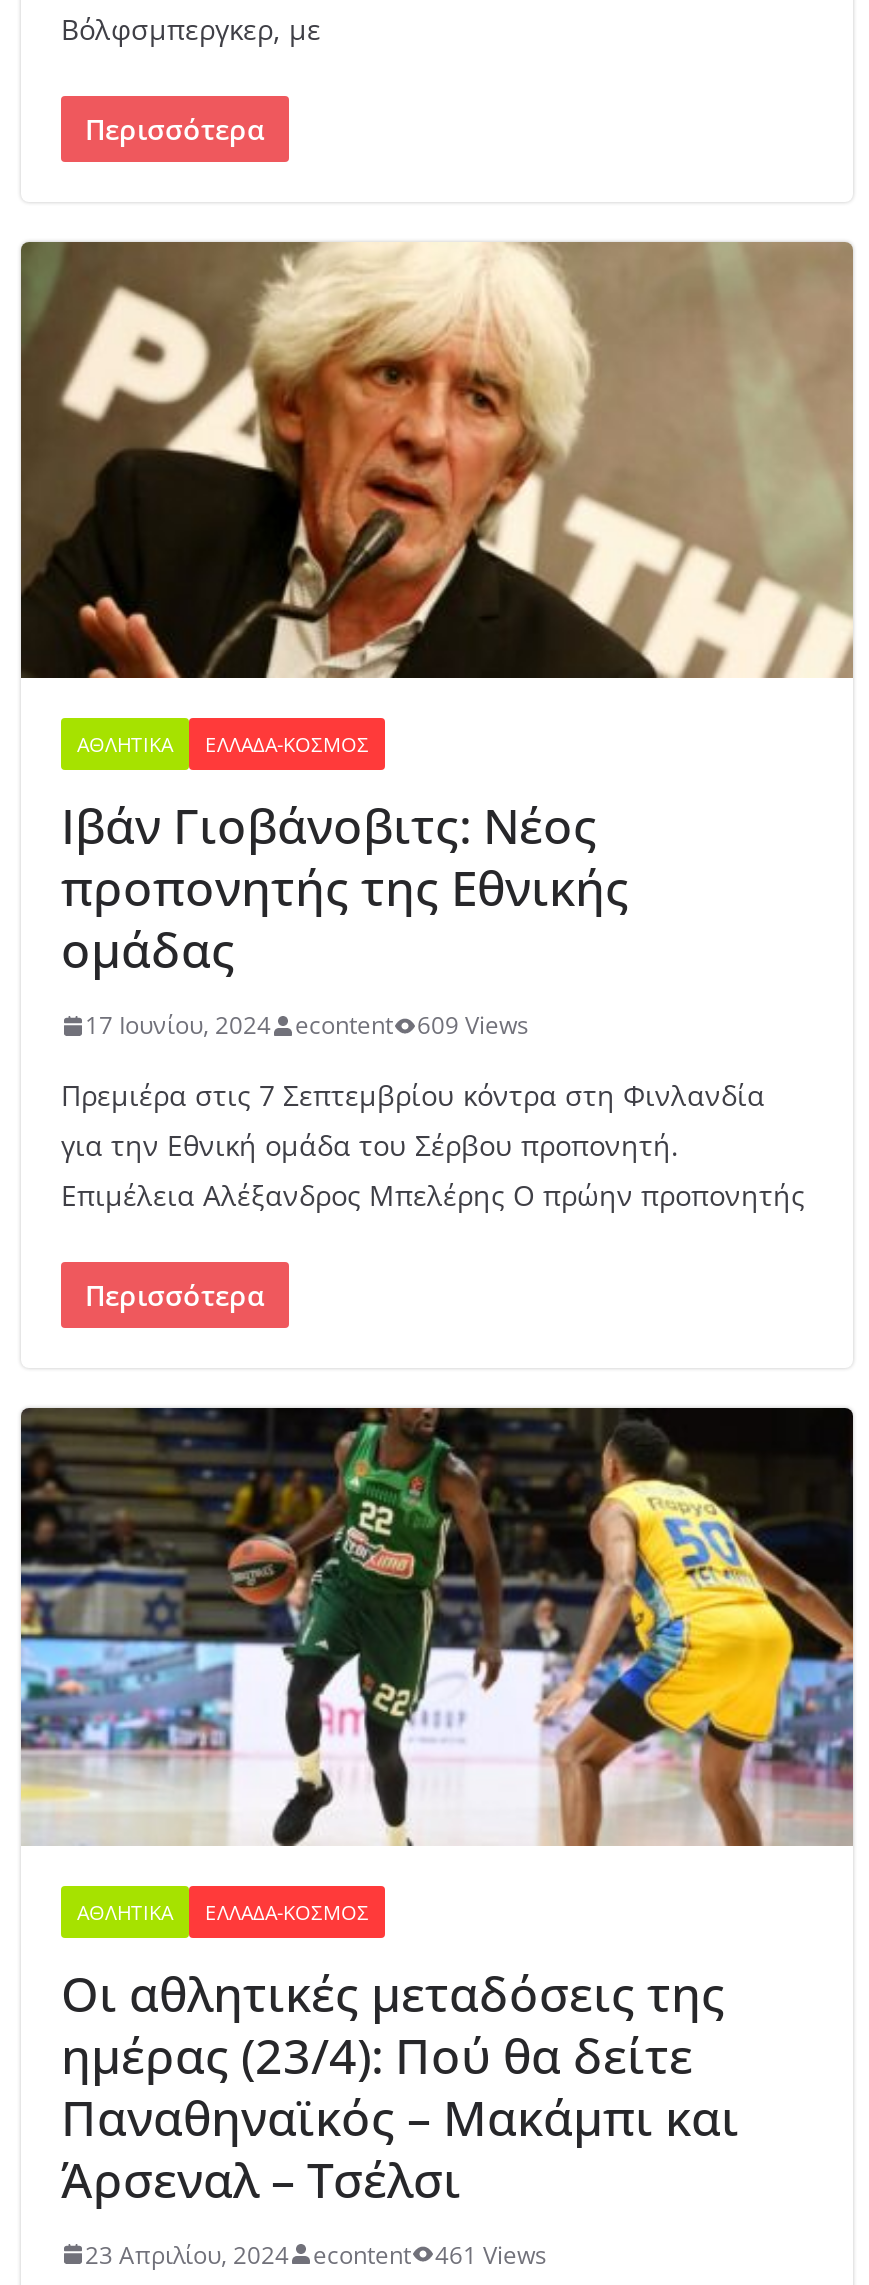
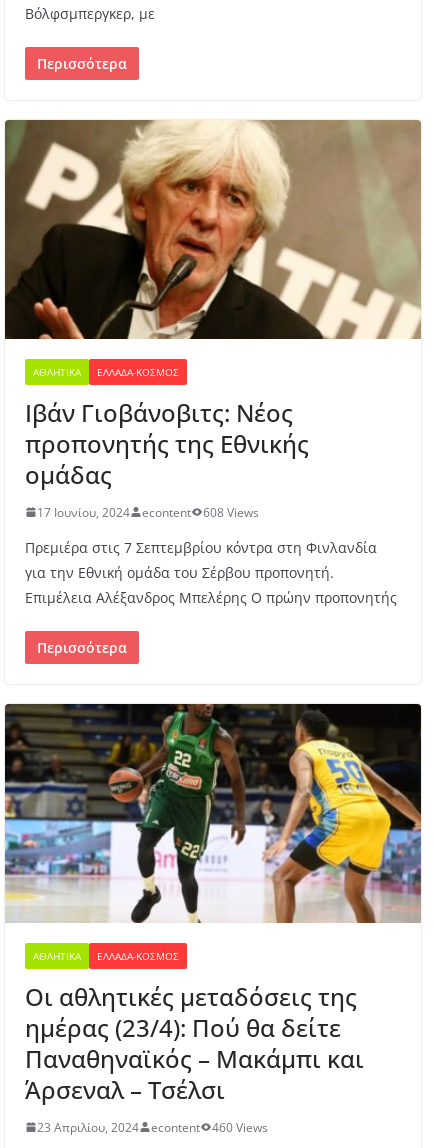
[417,1008,529,1042] 609 Views -> [203,504,259,521] 608 Views
[435,2237,547,2271] 461 Views -> [212,1119,268,1136] 460 Views

